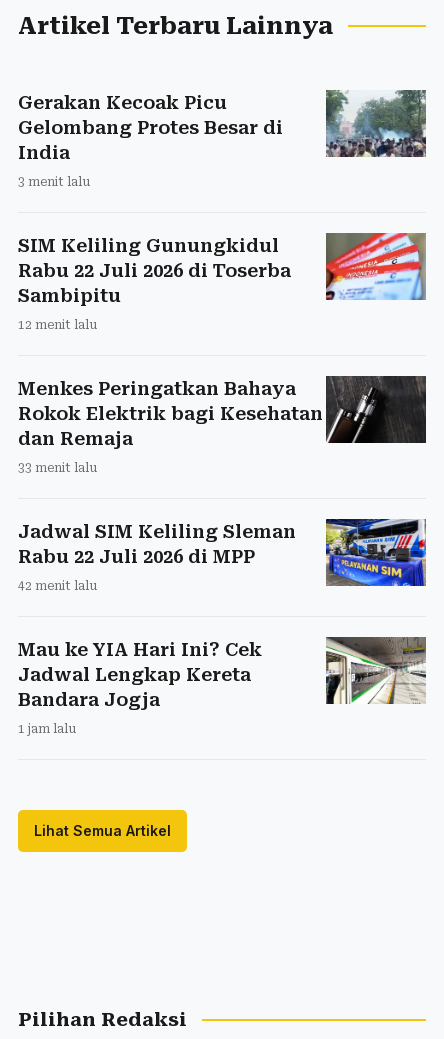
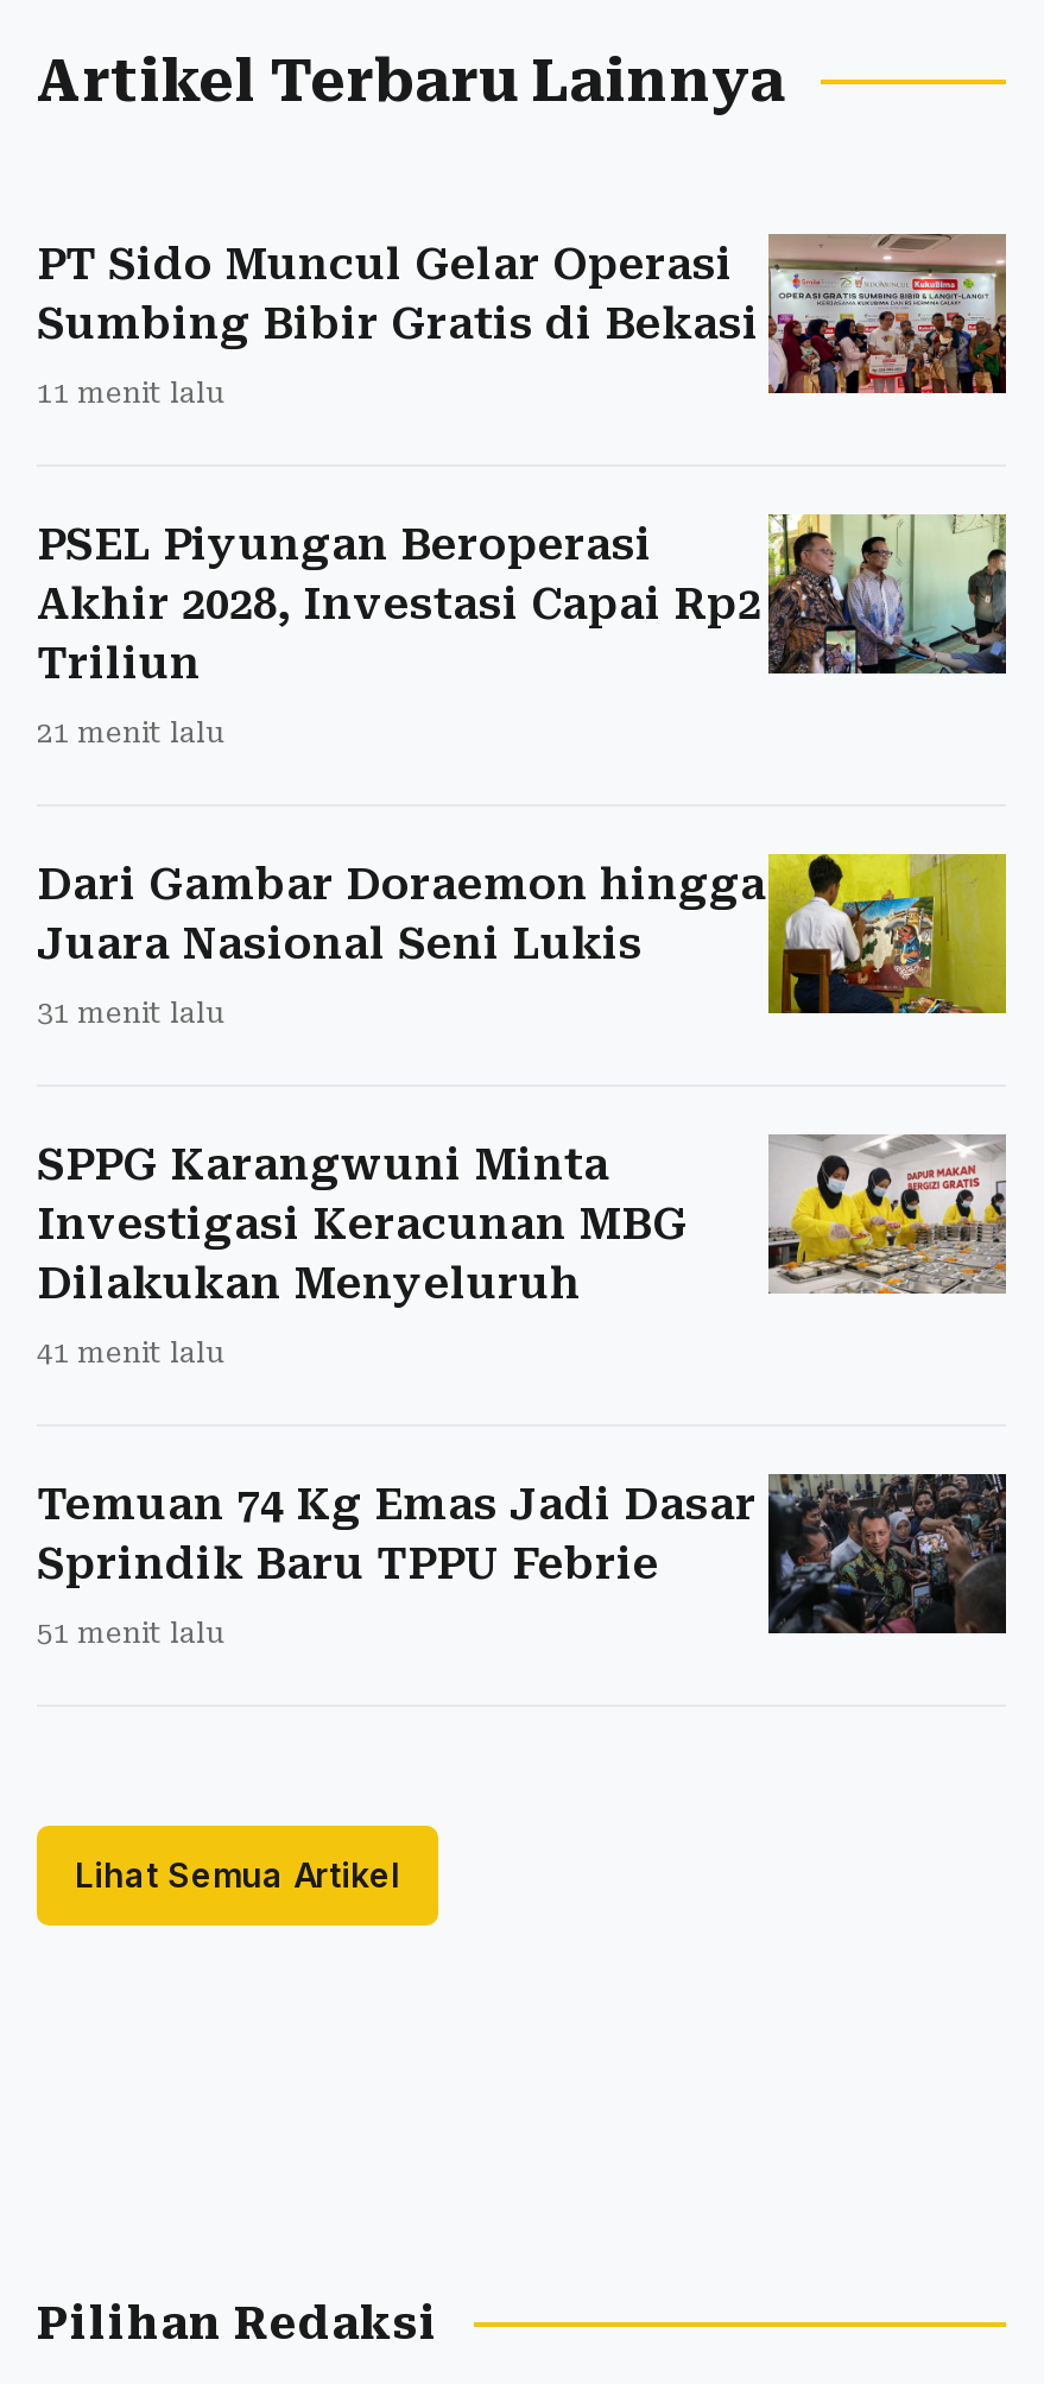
[18,91,283,162] Gerakan Kecoak Picu | Gelombang Protes Besar di | India -> [37,238,759,347] PT Sido Muncul Gelar Operasi | Sumbing Bibir Gratis di Bekasi
[326,90,426,157] [image] -> [768,232,1008,396] [image]
[18,174,90,188] 3 menit lalu -> [37,375,224,409] 11 menit lalu
[18,232,426,305] [image] | SIM Keliling Gunungkidul | Rabu 22 Juli 2026 di Toserba | Sambipitu -> [37,512,1006,687] [image] | PSEL Piyungan Beroperasi | Akhir 2028, Investasi Capai Rp2 | Triliun
[18,317,97,331] 12 menit lalu -> [37,715,224,748] 21 menit lalu
[18,375,427,448] [image] | Menkes Peringatkan Bahaya | Rokok Elektrik bagi Kesehatan | dan Remaja -> [37,852,1008,1016] [image] | Dari Gambar Doraemon hingga | Juara Nasional Seni Lukis
[18,460,97,474] 33 menit lalu -> [37,995,224,1029] 31 menit lalu
[18,518,426,587] [image] | Jadwal SIM Keliling Sleman | Rabu 22 Juli 2026 di MPP -> [37,1134,1008,1307] [image] | SPPG Karangwuni Minta | Investigasi Keracunan MBG | Dilakukan Menyeluruh
[18,578,97,592] 42 menit lalu -> [37,1335,224,1368] 41 menit lalu
[18,638,262,709] Mau ke YIA Hari Ini? Cek | Jadwal Lengkap Kereta | Bandara Jogja -> [37,1478,757,1587] Temuan 74 Kg Emas Jadi Dasar | Sprindik Baru TPPU Febrie
[325,636,427,705] [image] -> [766,1472,1008,1636] [image]
[18,721,76,735] 1 jam lalu -> [37,1615,224,1649] 51 menit lalu

